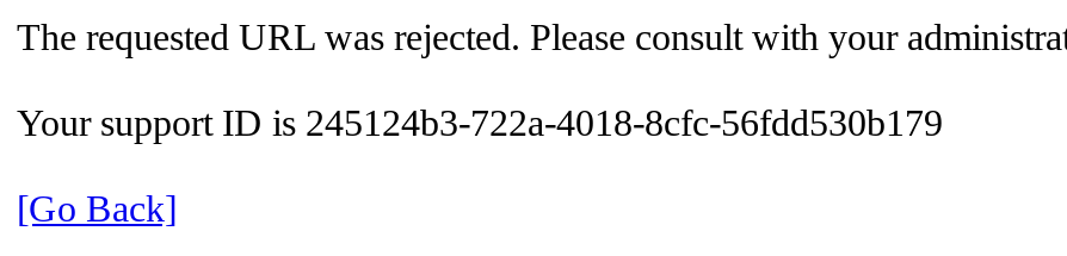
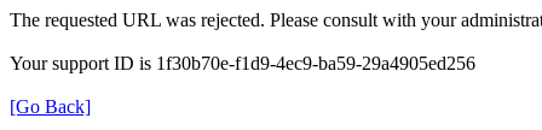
[17,102,943,143] Your support ID is 245124b3-722a-4018-8cfc-56fdd530b179 -> [10,53,475,73] Your support ID is 1f30b70e-f1d9-4ec9-ba59-29a4905ed256

